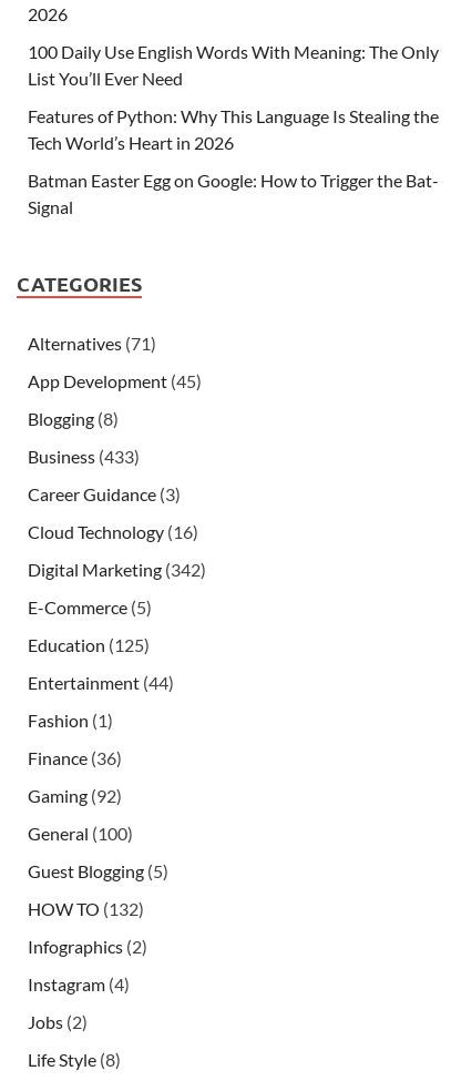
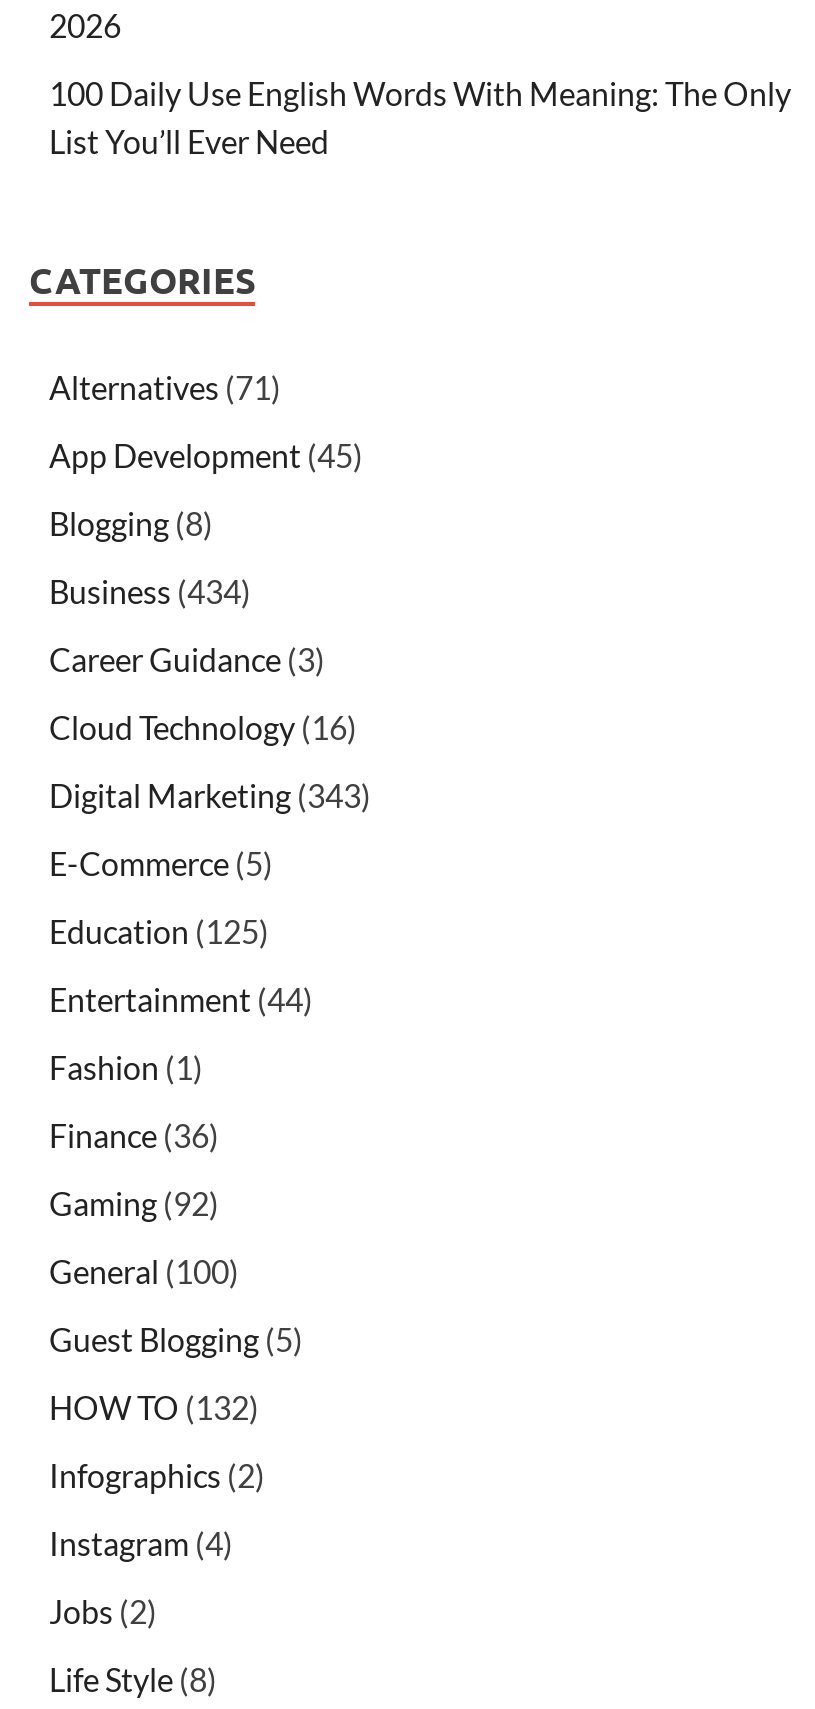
[28,105,439,217] Features of Python: Why This Language Is Stealing the | Tech World’s Heart in 2026 | Batman Easter Egg on Google: How to Trigger the Bat- | Signal -> none
[28,446,140,467] Business (433) -> [49,572,251,610] Business (434)
[28,559,206,580] Digital Marketing (342) -> [49,776,371,814] Digital Marketing (343)

